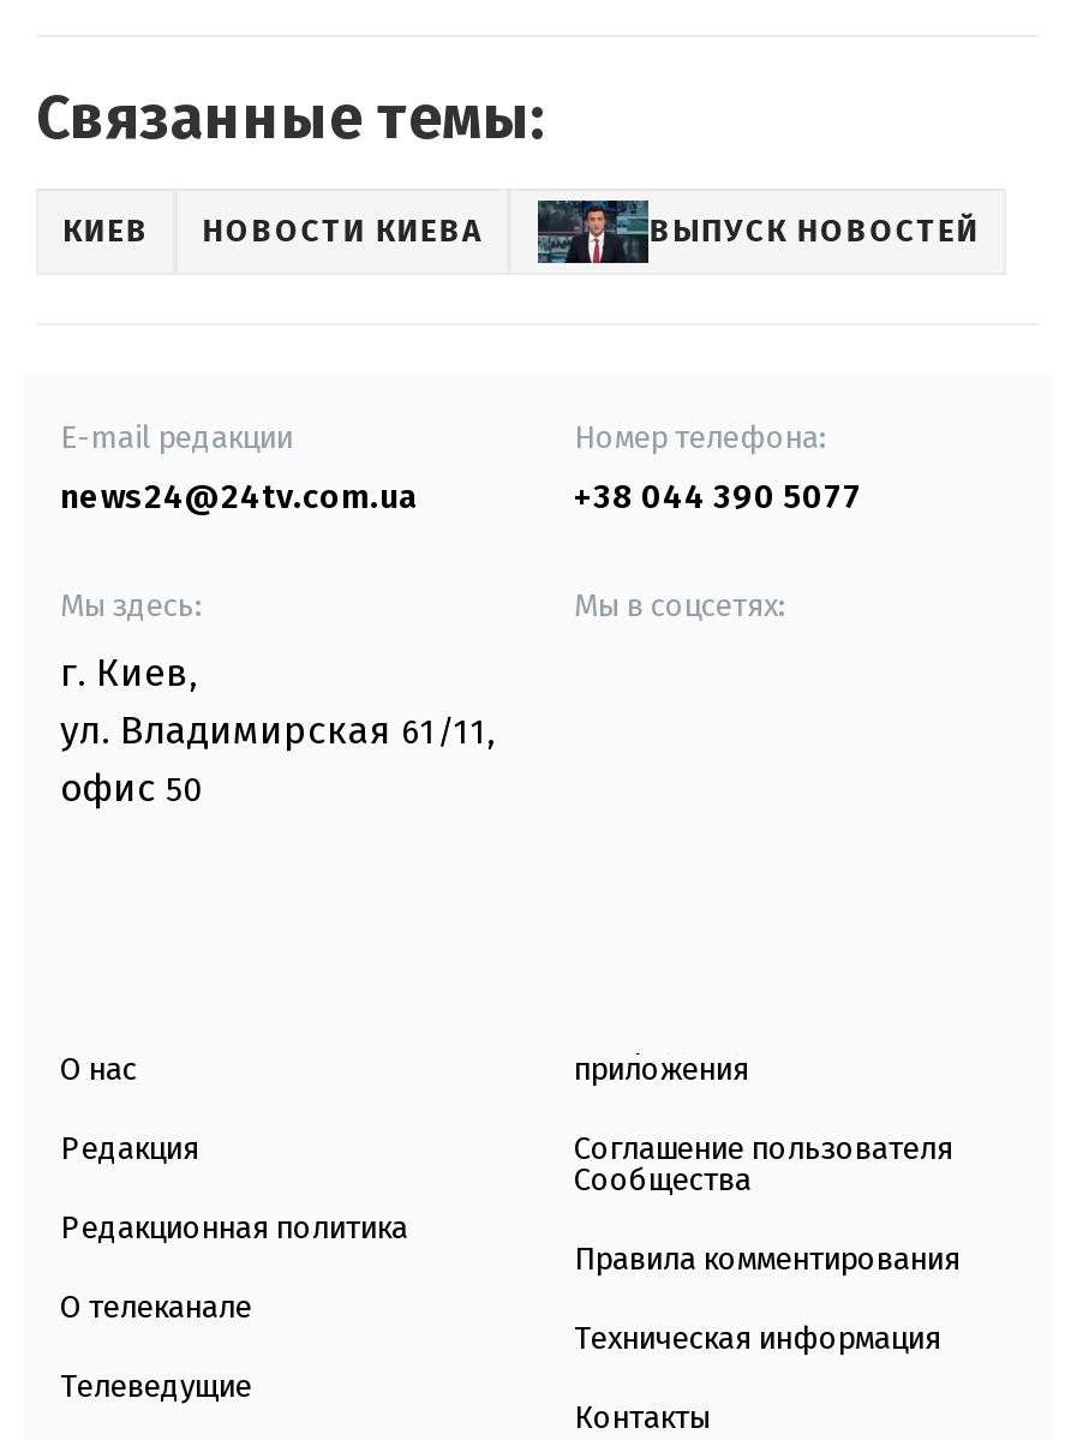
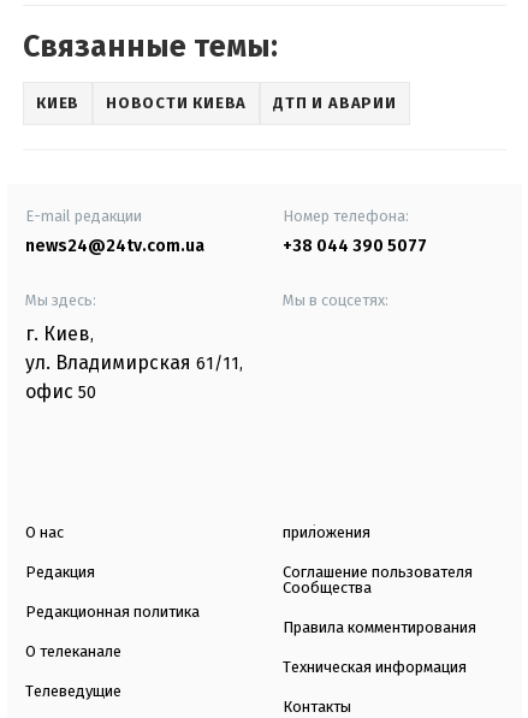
[649,213,980,249] ВЫПУСК НОВОСТЕЙ -> [273,94,396,112] ДТП И АВАРИИ

